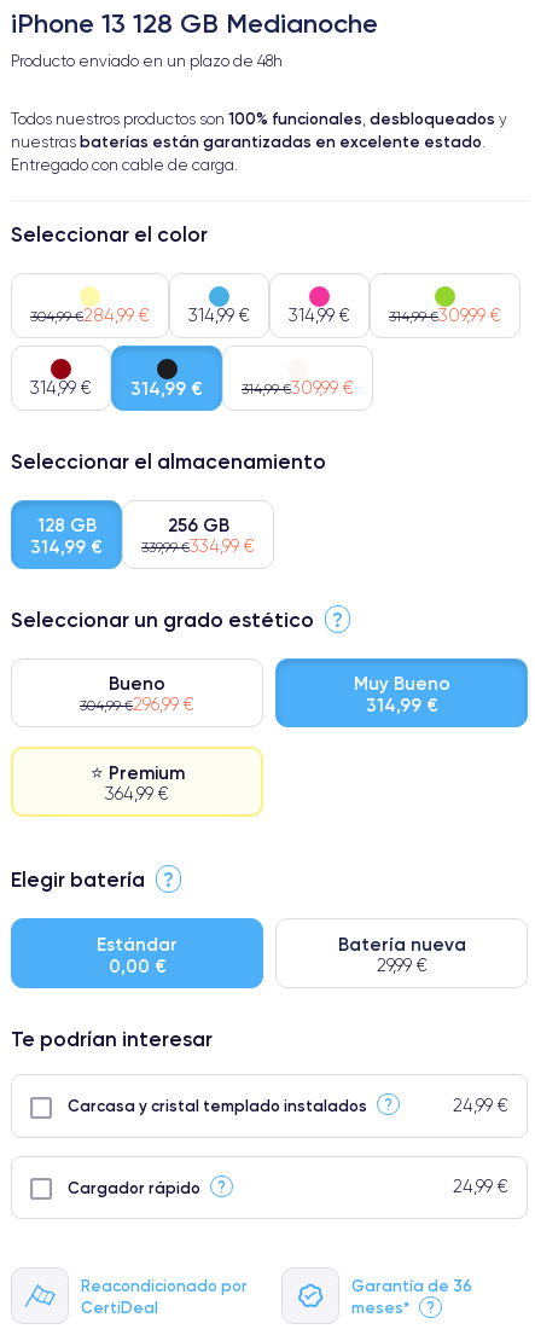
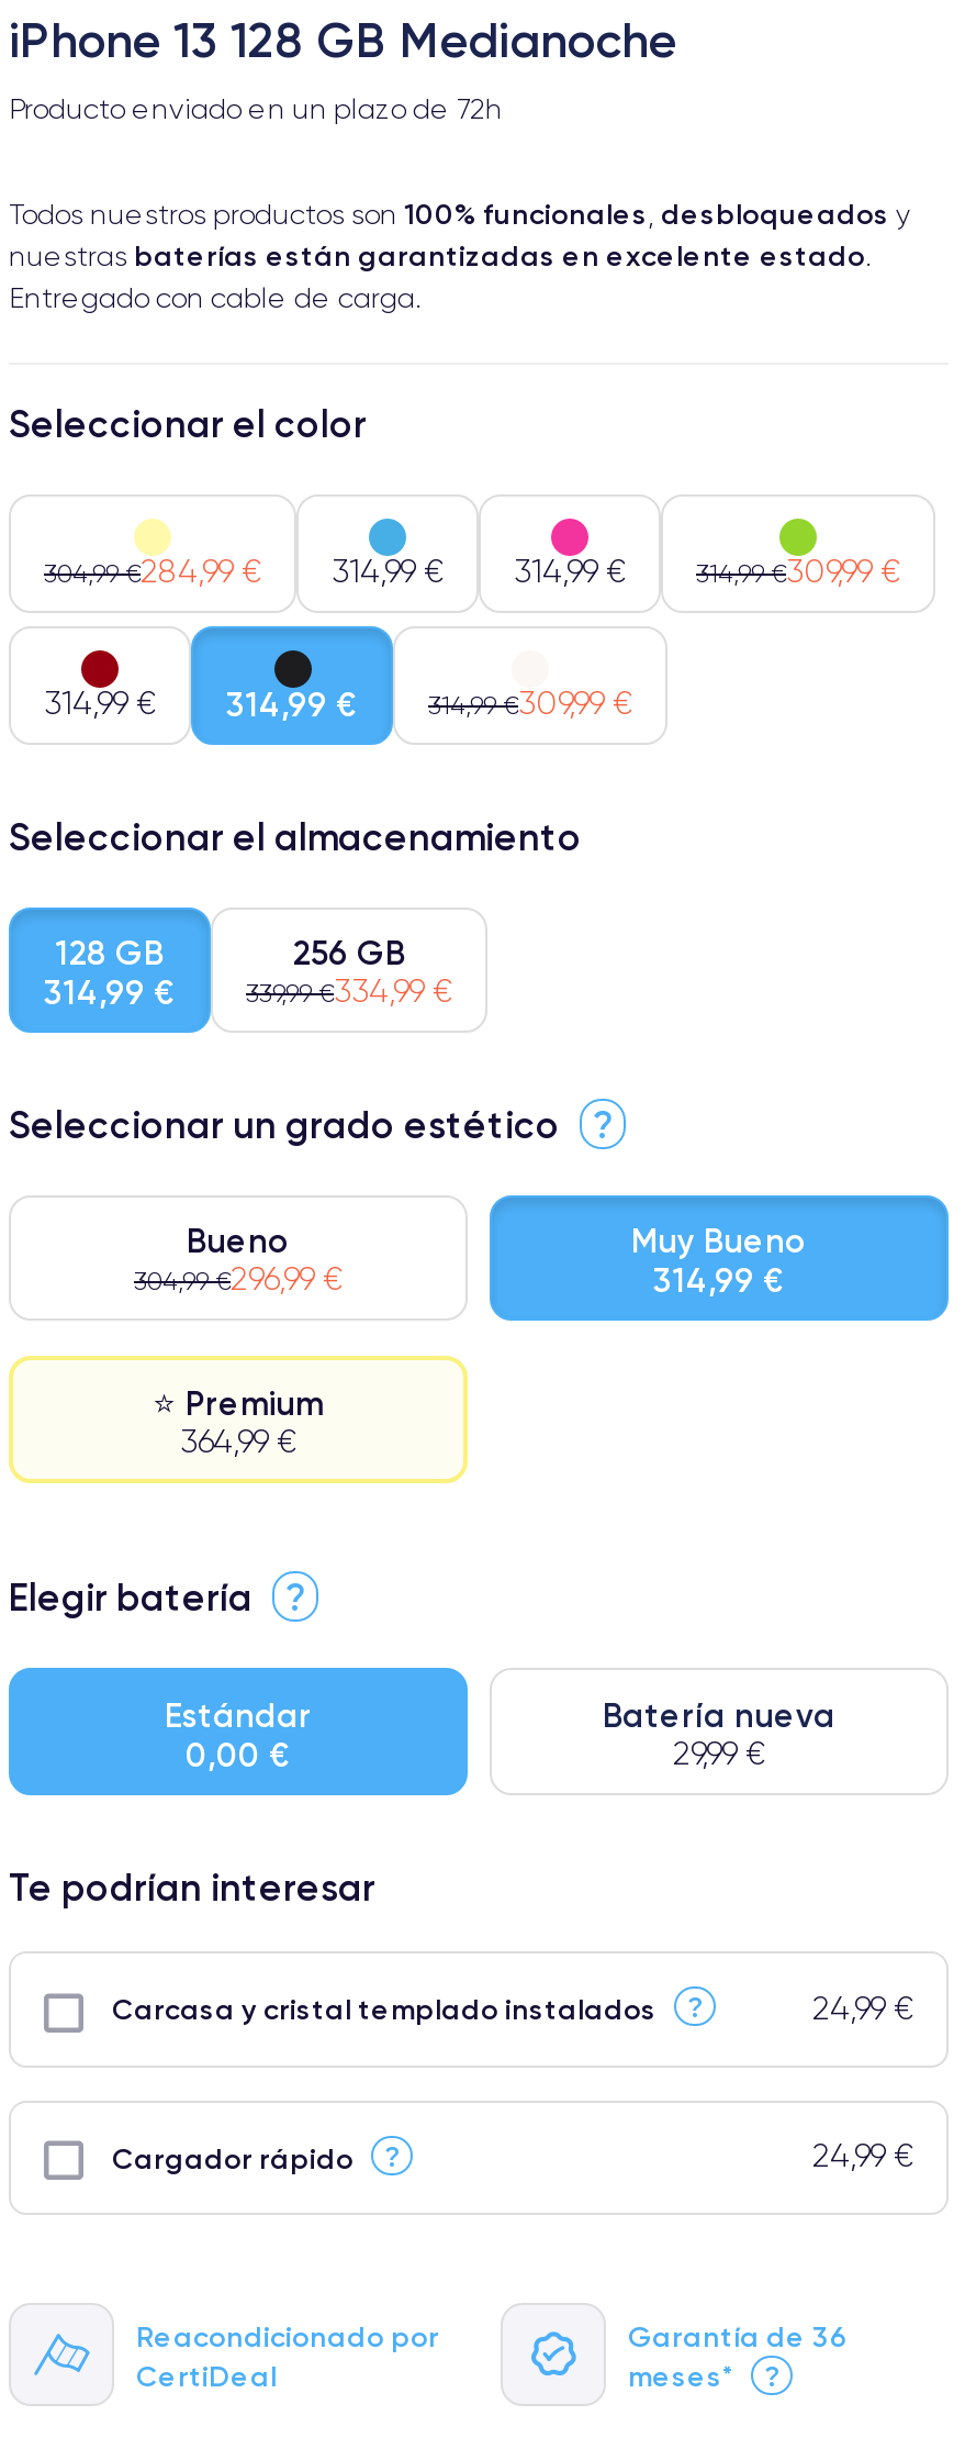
[11,52,283,70] Producto enviado en un plazo de 48h -> [9,92,503,125] Producto enviado en un plazo de 72h

